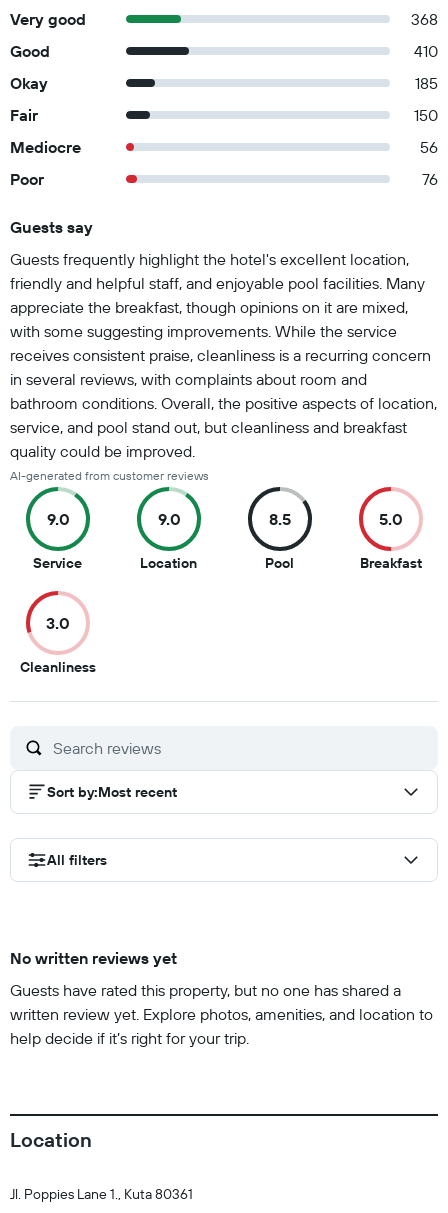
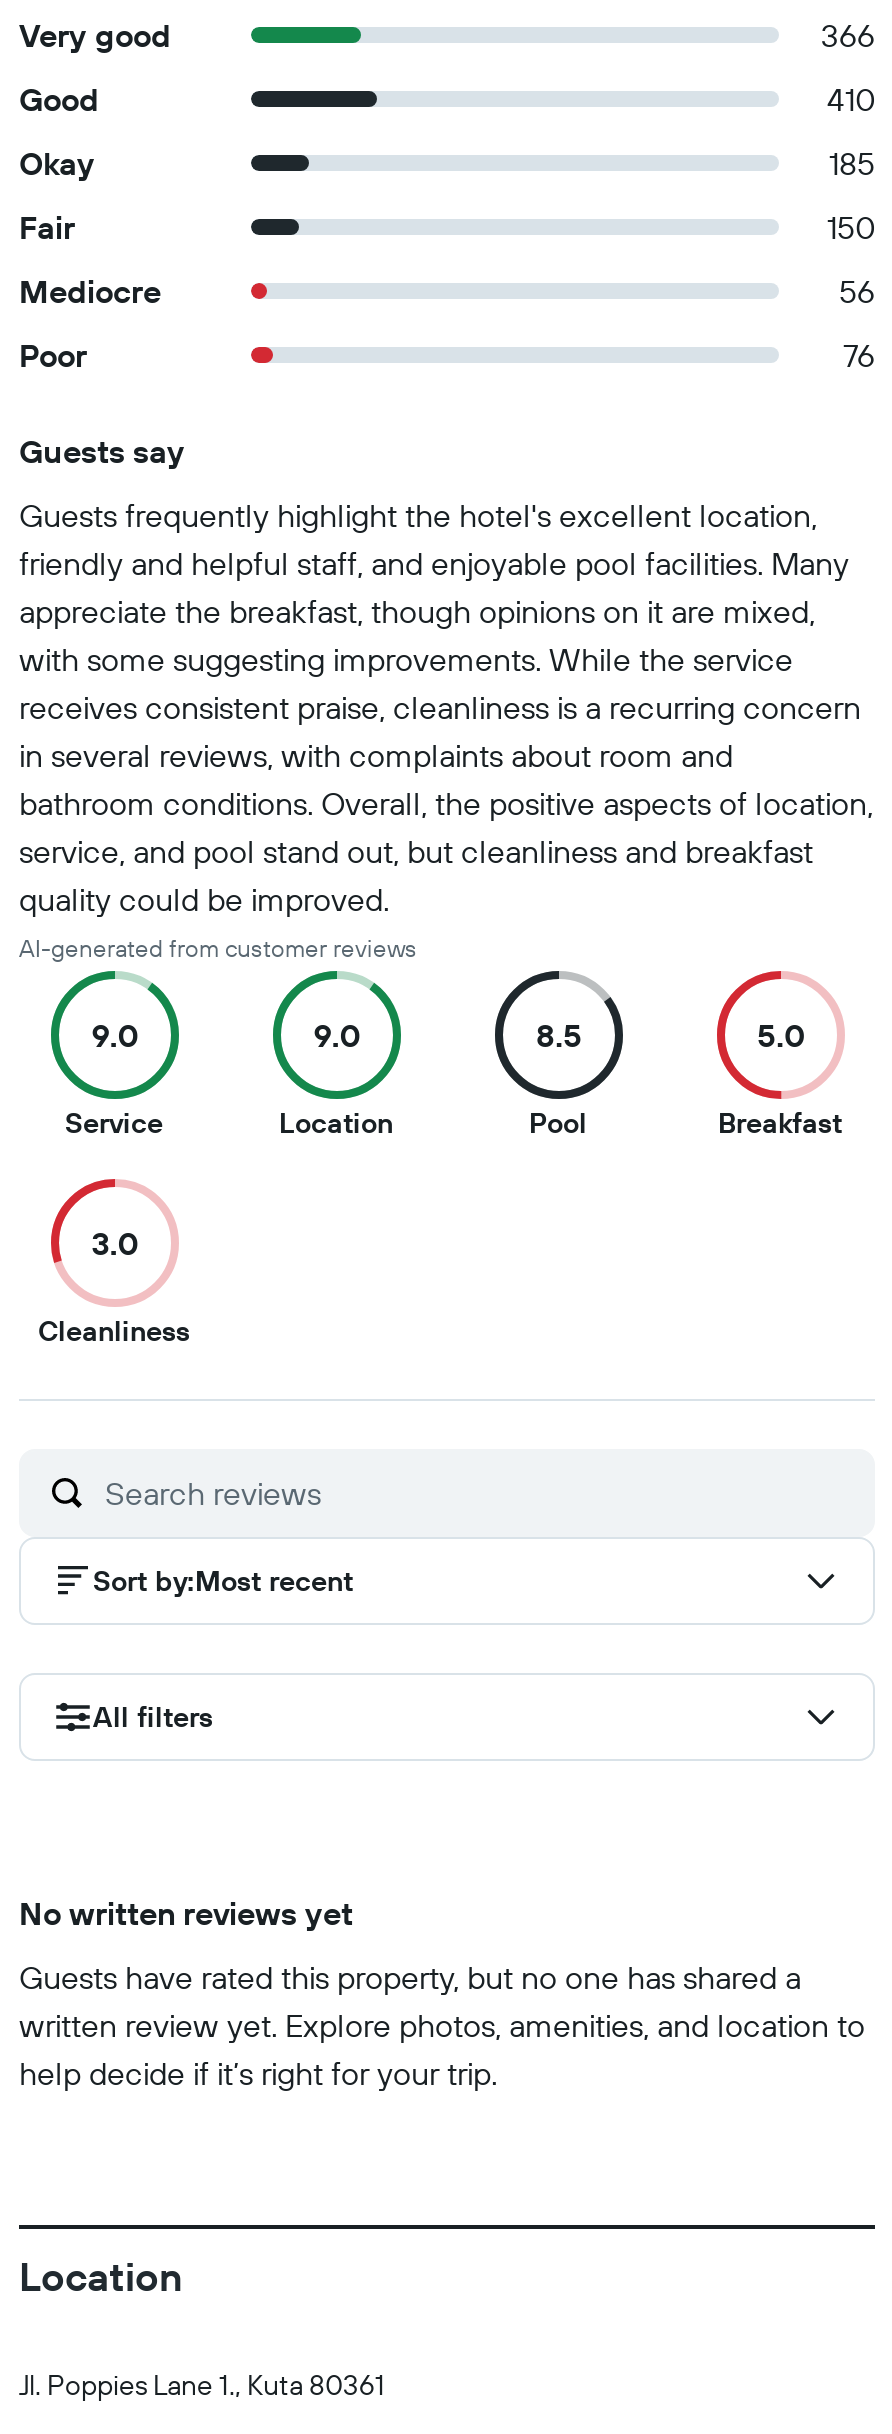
[411,9,438,29] 368 -> [821,15,875,55] 366

